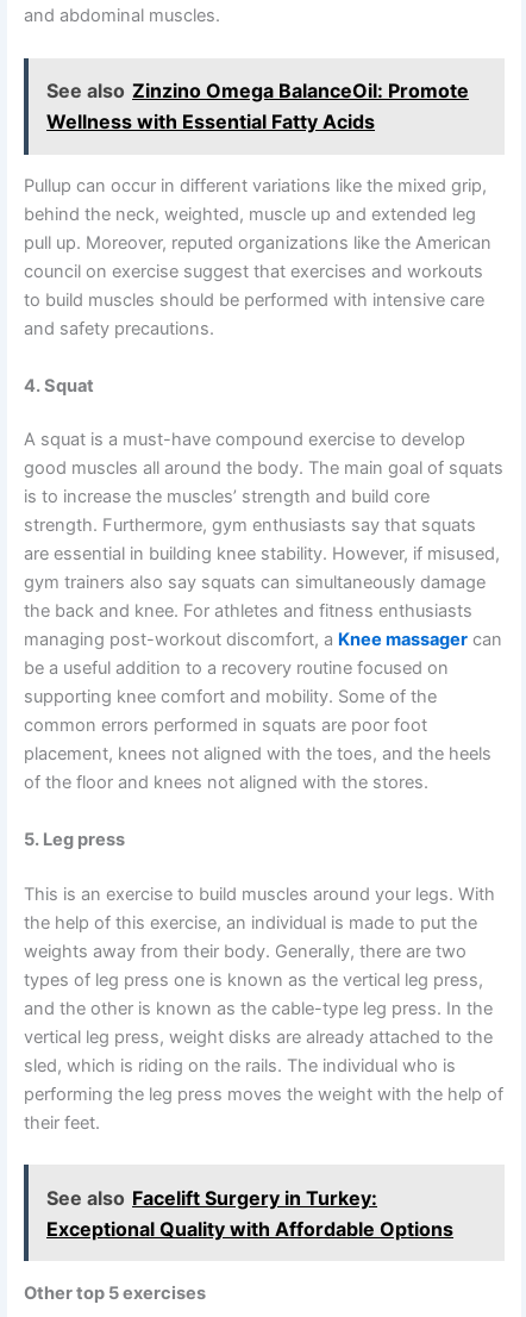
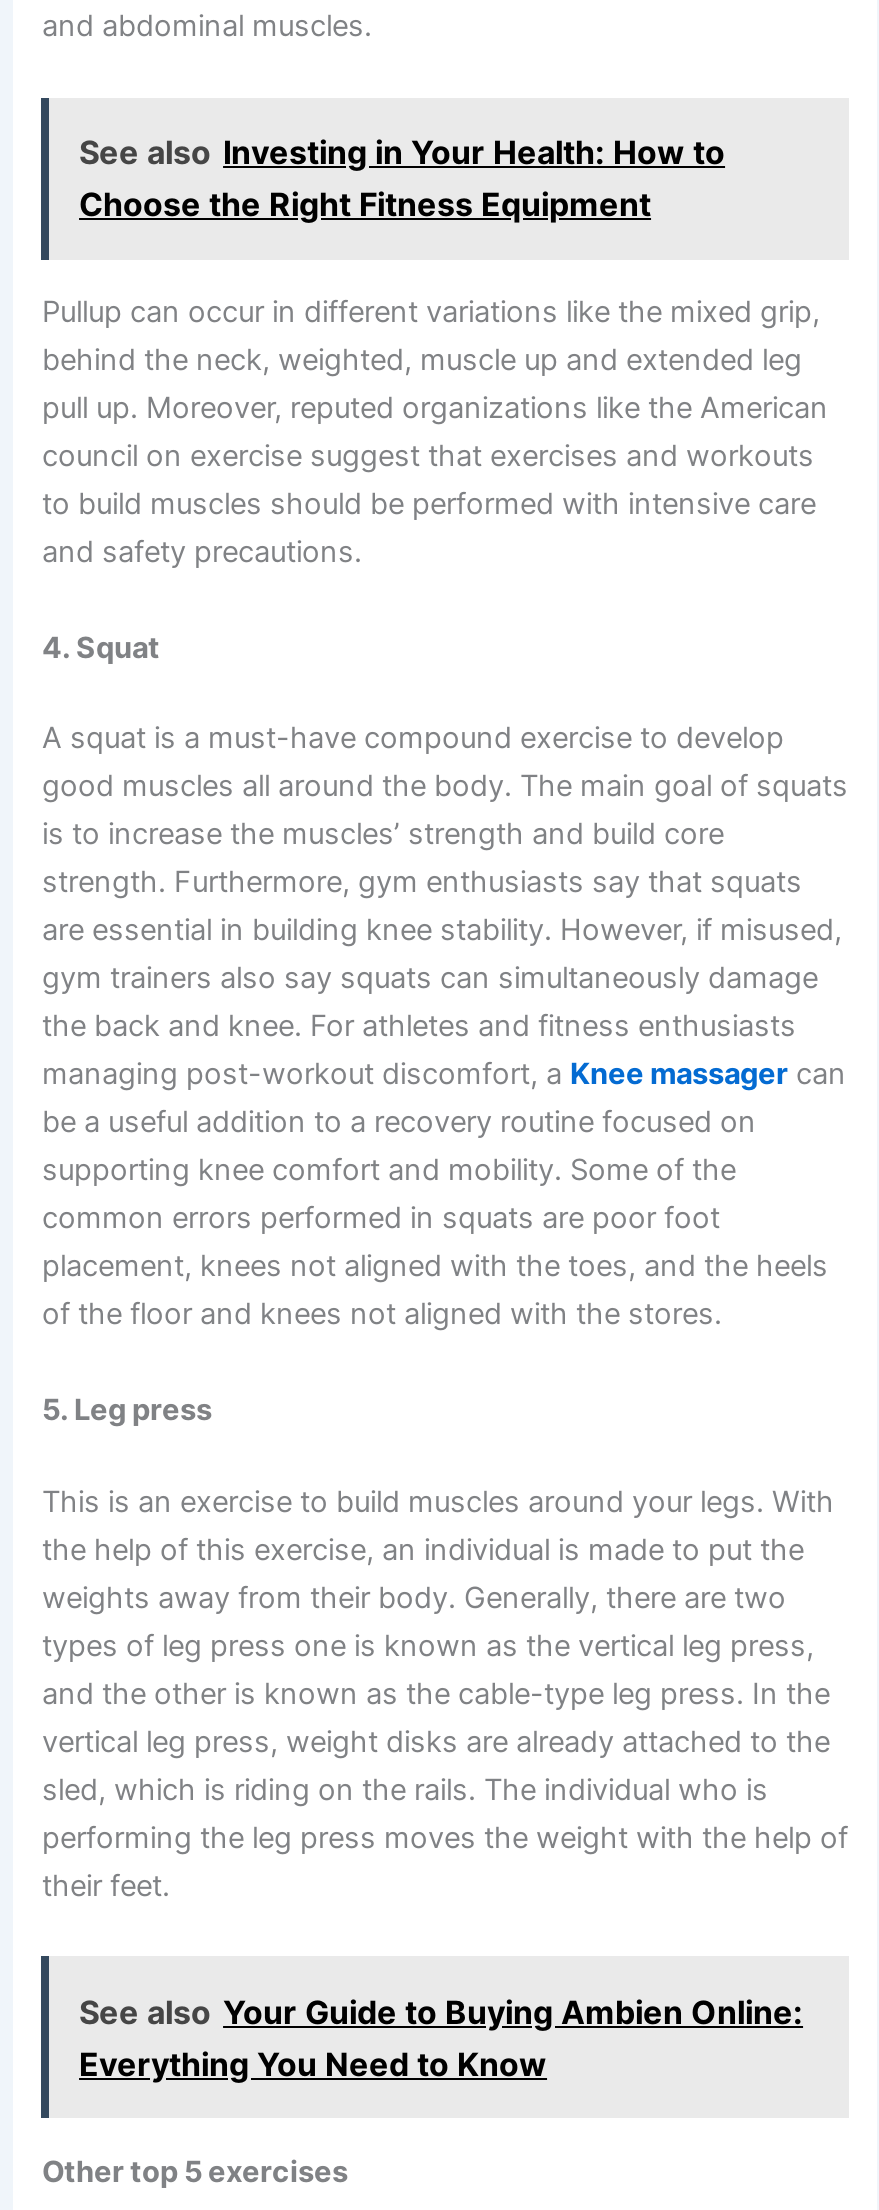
[46,79,469,133] See also Zinzino Omega BalanceOil: Promote | Wellness with Essential Fatty Acids -> [79,132,725,224] See also Investing in Your Health: How to | Choose the Right Fitness Equipment
[46,1186,453,1240] See also Facelift Surgery in Turkey: | Exceptional Quality with Affordable Options -> [79,1991,803,2083] See also Your Guide to Buying Ambien Online: | Everything You Need to Know

